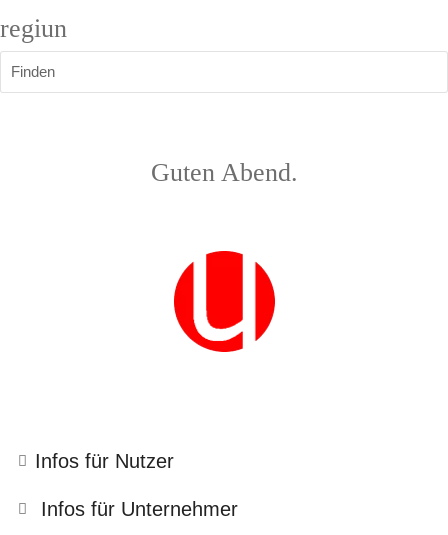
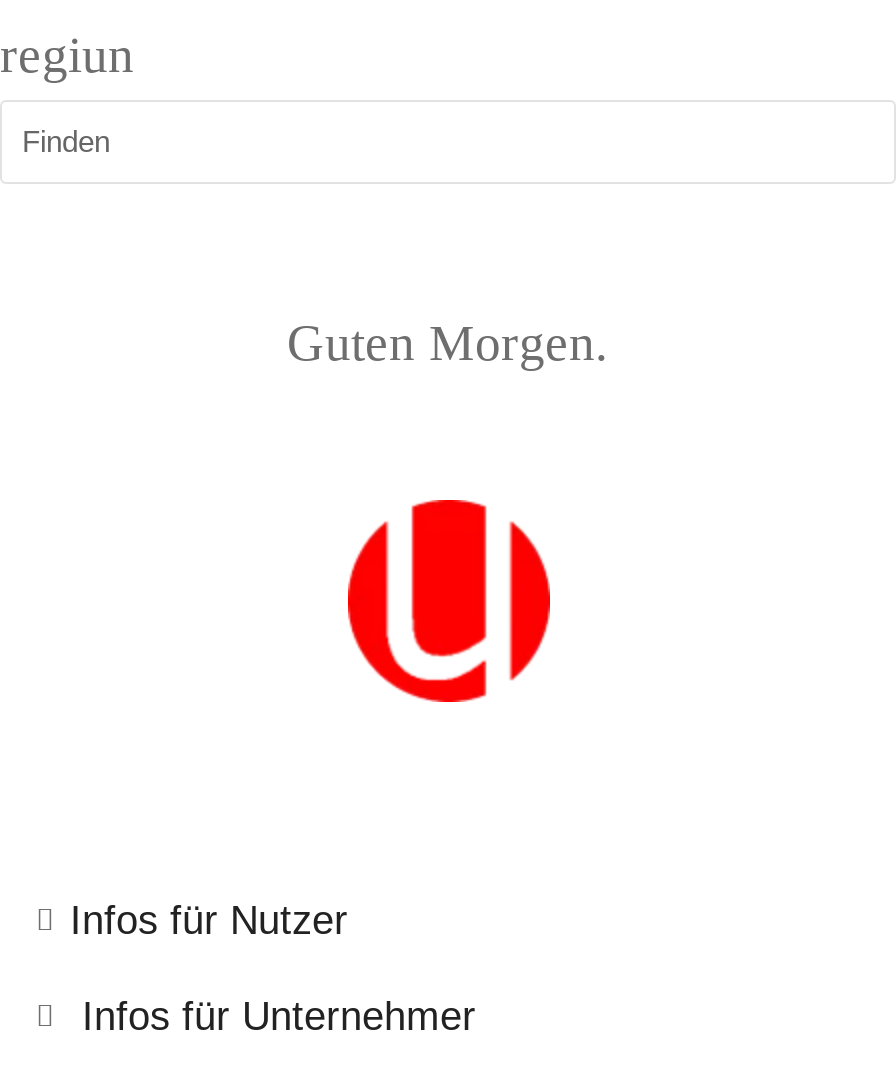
[150,158,297,187] Guten Abend. -> [287,314,609,372] Guten Morgen.

